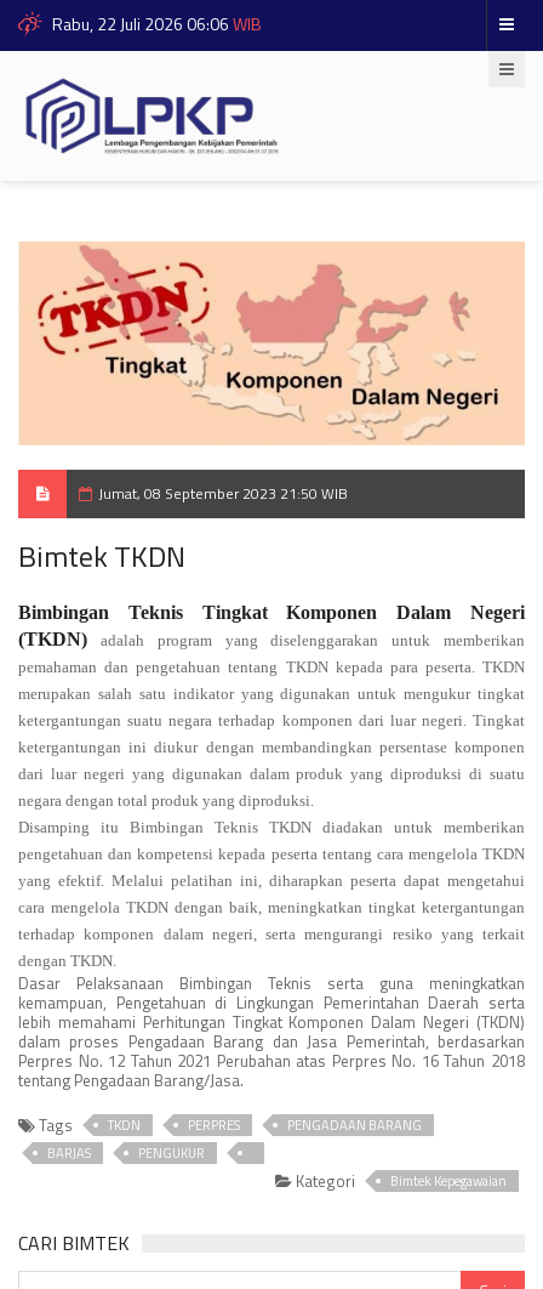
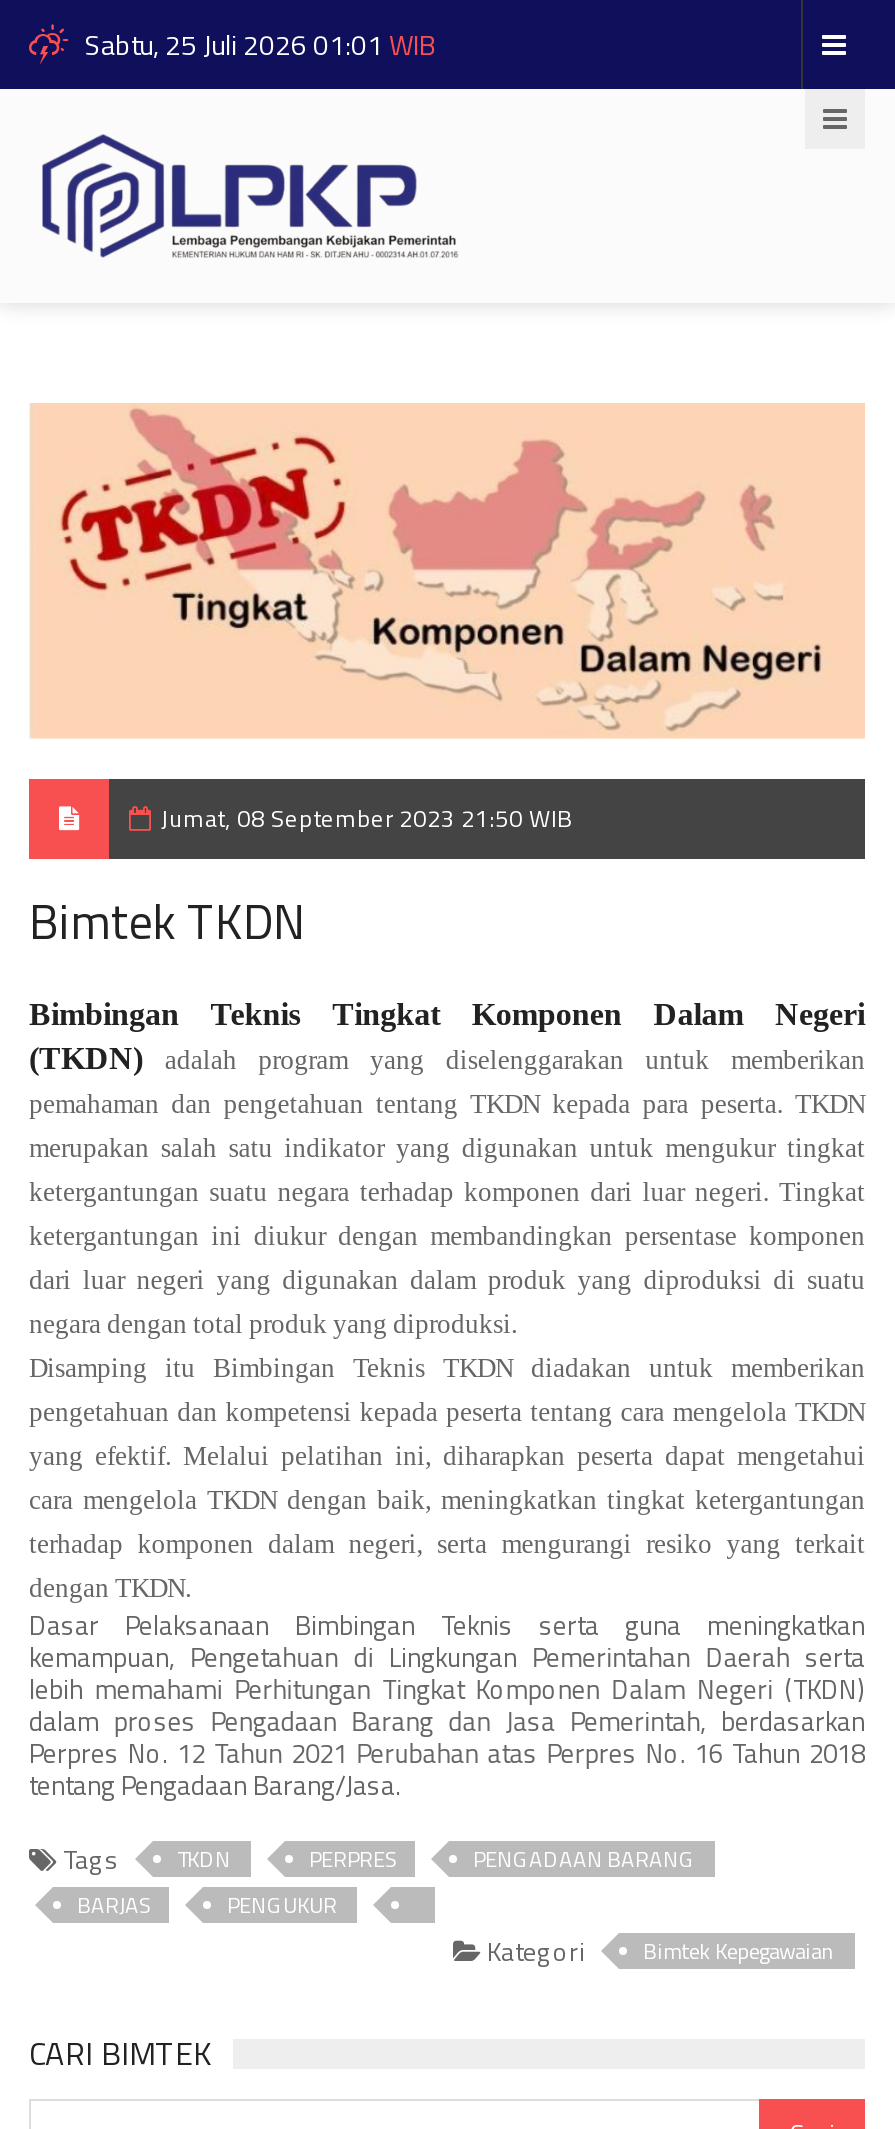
[52,11,262,36] Rabu, 22 Juli 2026 06:06 WIB -> [85,23,437,65] Sabtu, 25 Juli 2026 01:01 WIB

